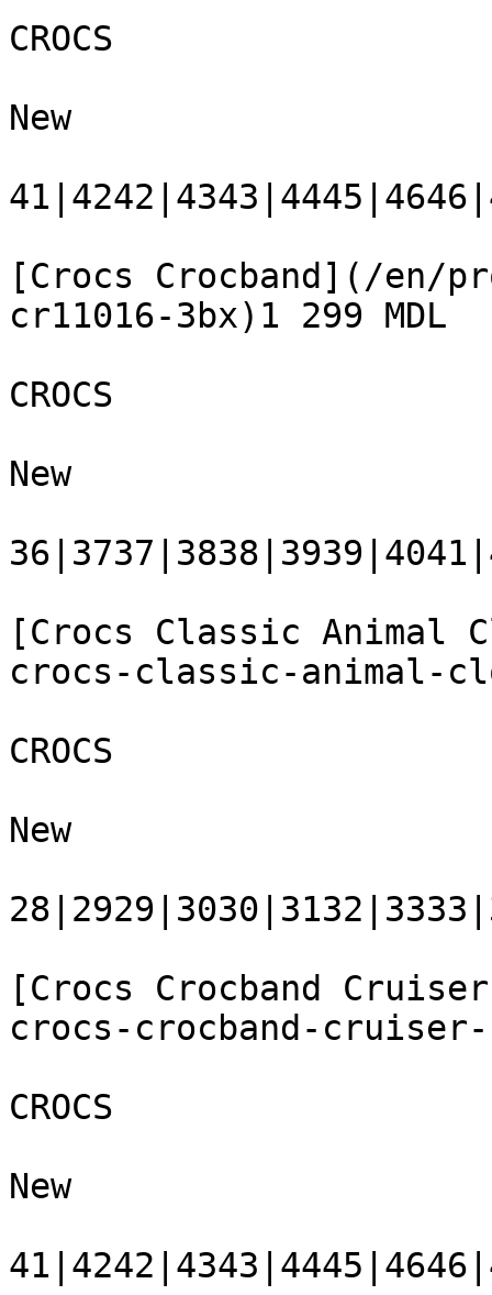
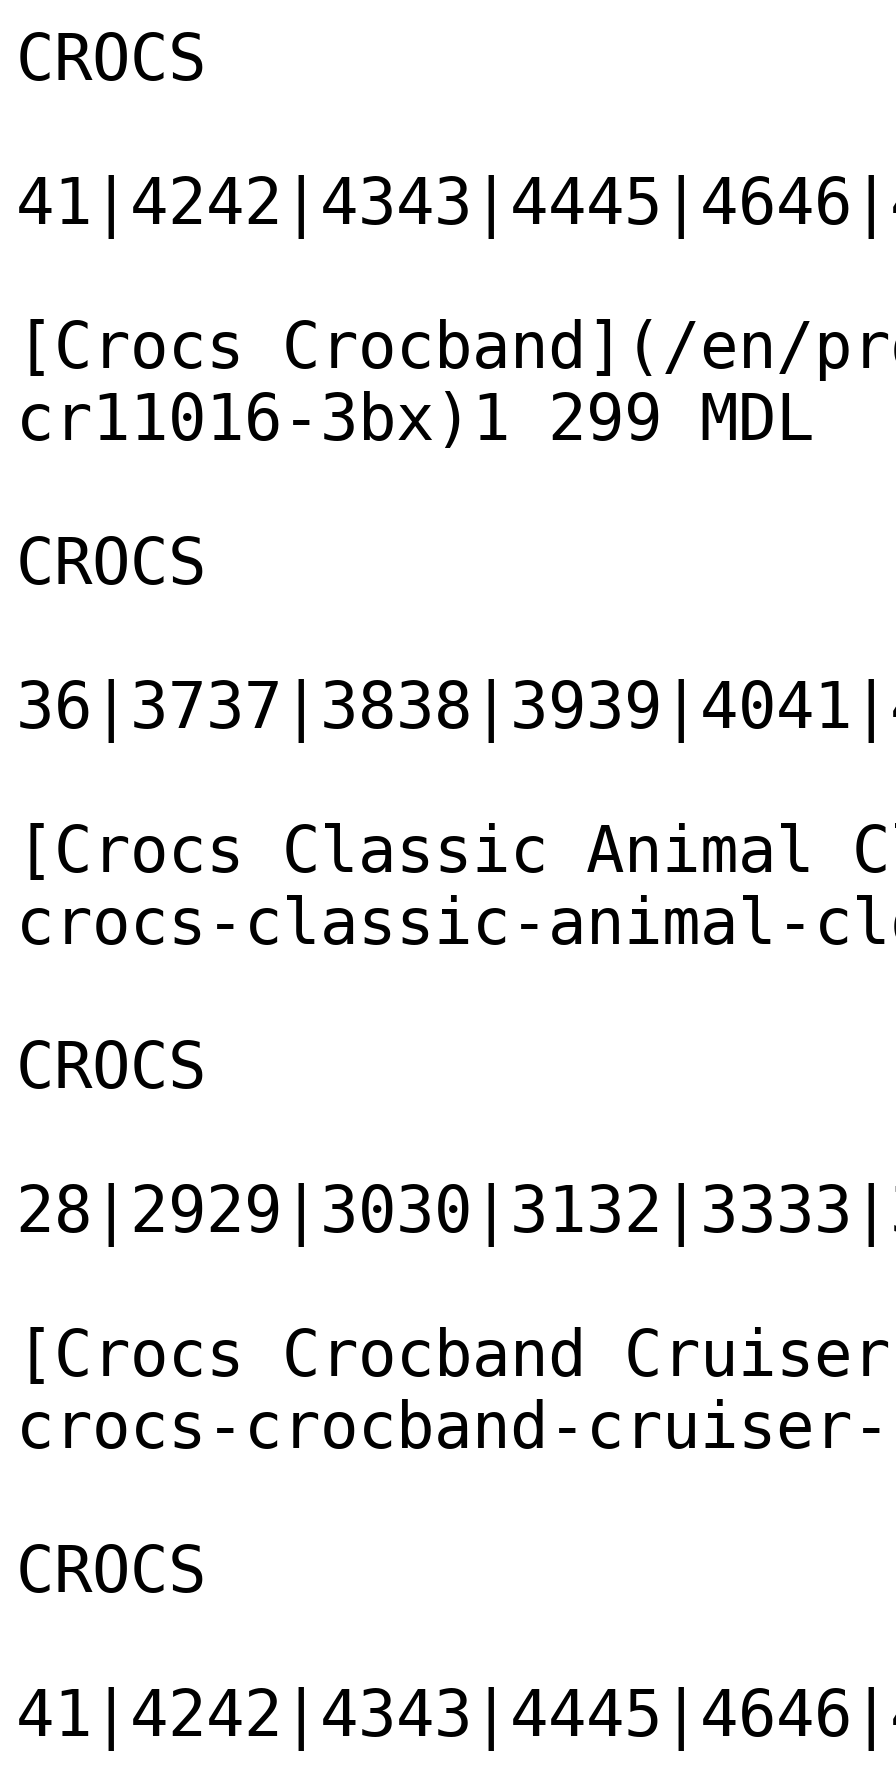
[9,98,71,137] New -> none
[9,454,71,494] New -> none
[9,810,71,850] New -> none
[9,1166,71,1206] New -> none

